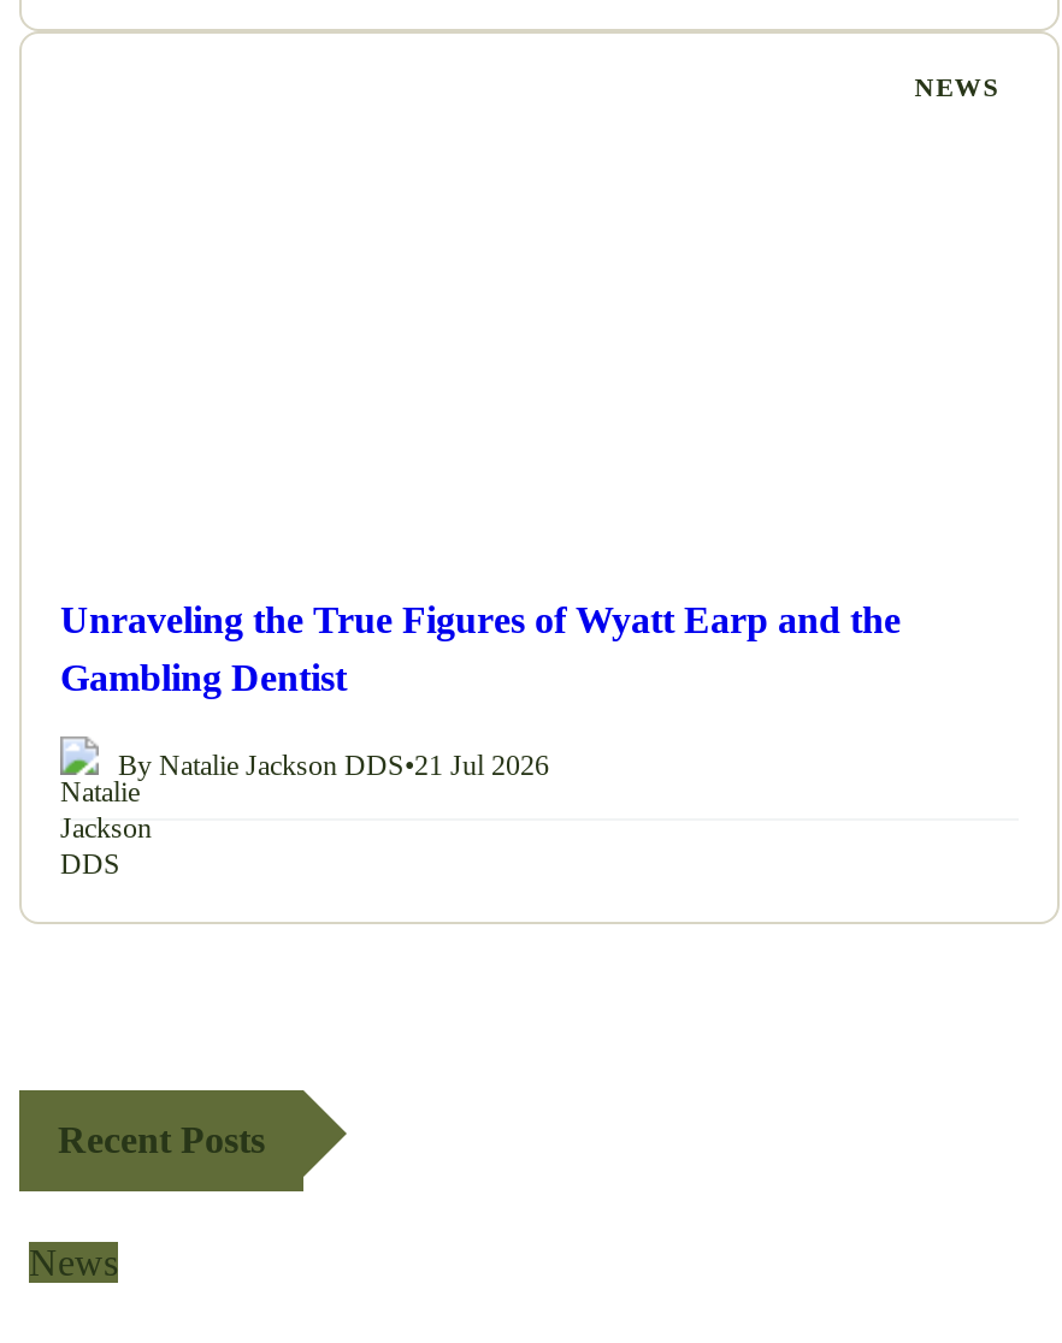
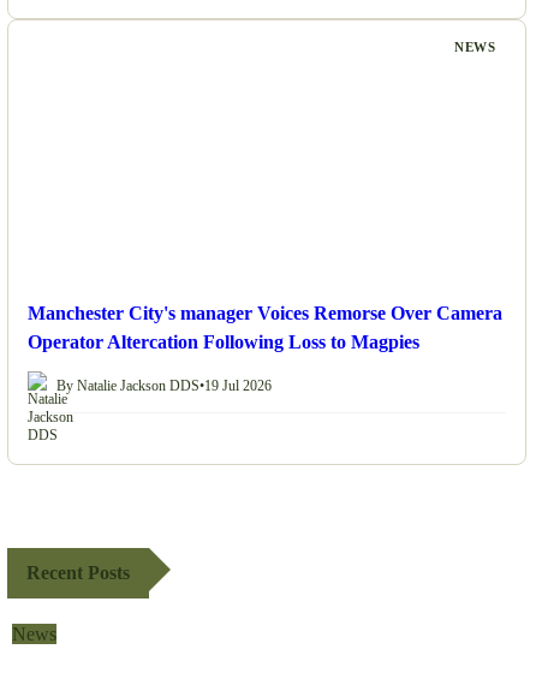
[60,600,901,698] Unraveling the True Figures of Wyatt Earp and the | Gambling Dentist -> [28,303,502,352] Manchester City's manager Voices Remorse Over Camera | Operator Altercation Following Loss to Magpies
[118,748,549,781] By Natalie Jackson DDS•21 Jul 2026 -> [56,377,272,394] By Natalie Jackson DDS•19 Jul 2026

